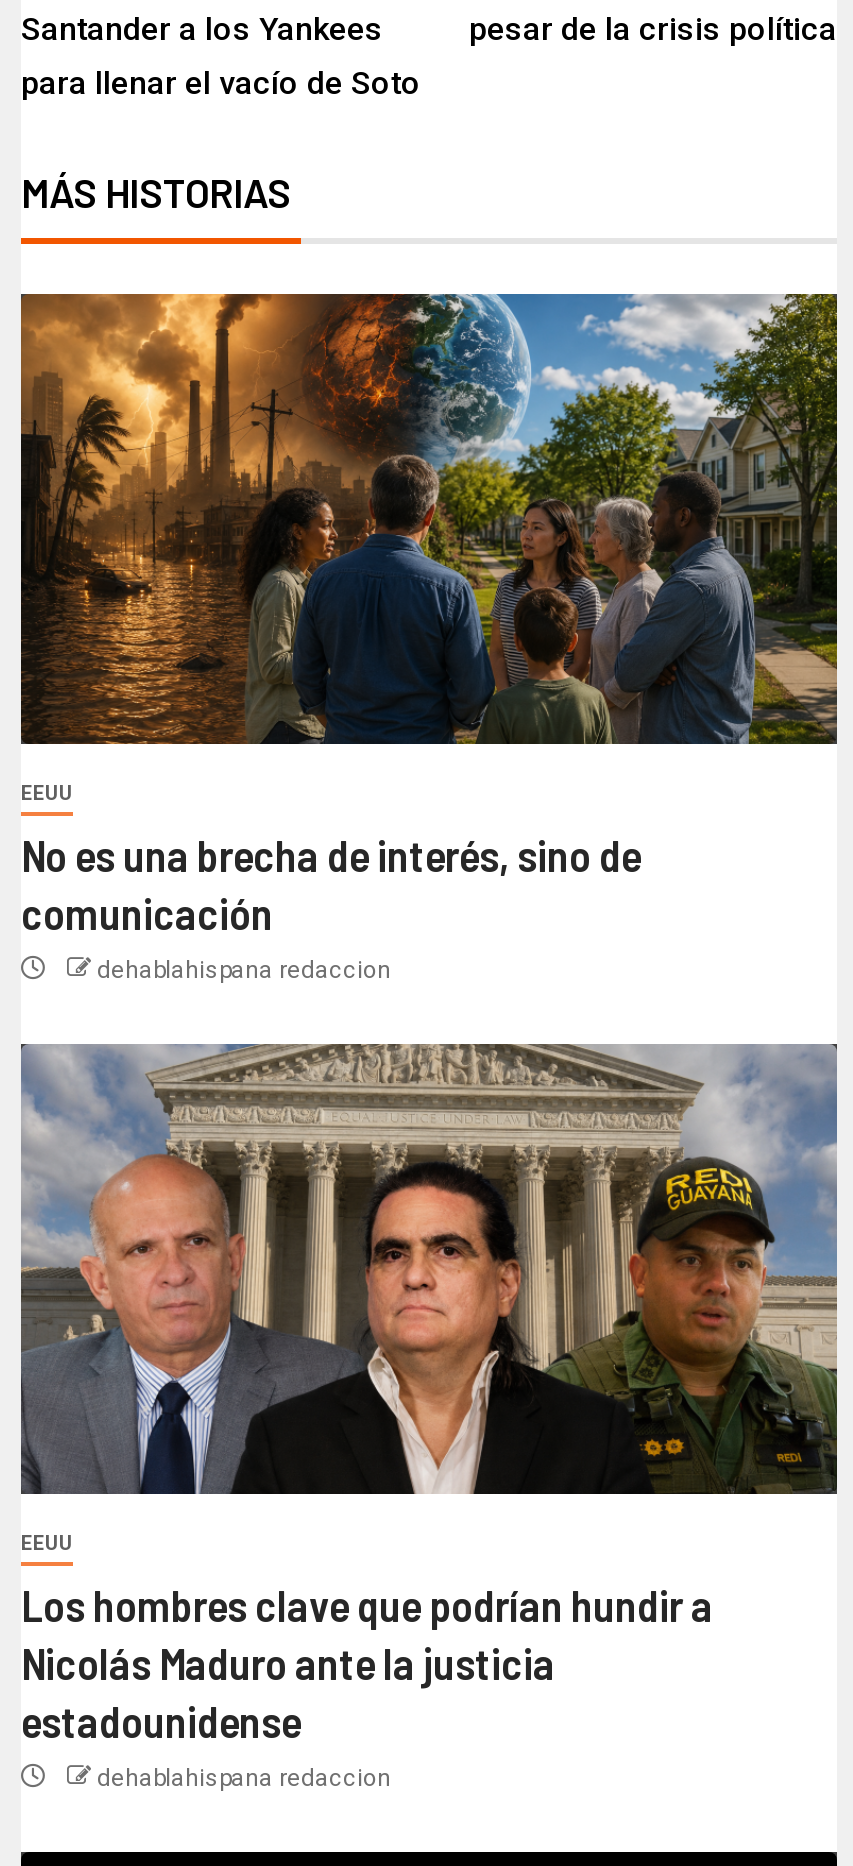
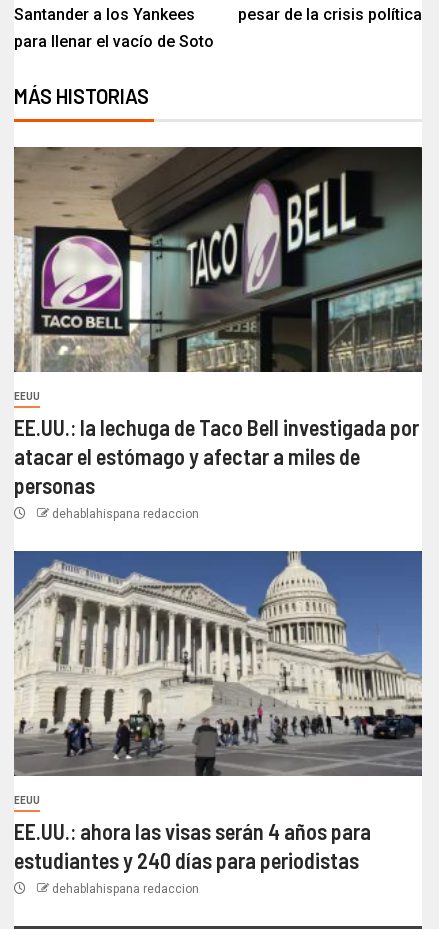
[19,292,837,746] [image] -> [14,146,422,373] [image]
[21,828,641,938] No es una brecha de interés, sino de | comunicación -> [14,414,419,498] EE.UU.: la lechuga de Taco Bell investigada por | atacar el estómago y afectar a miles de | personas
moved [21,956,391,1554] -> [14,507,199,806]: dehablahispana redaccion | EEUU
[19,1042,839,1494] [image] -> [14,550,423,777] [image]
[21,1578,713,1746] Los hombres clave que podrían hundir a | Nicolás Maduro ante la justicia | estadounidense -> [14,818,371,873] EE.UU.: ahora las visas serán 4 años para | estudiantes y 240 días para periodistas

